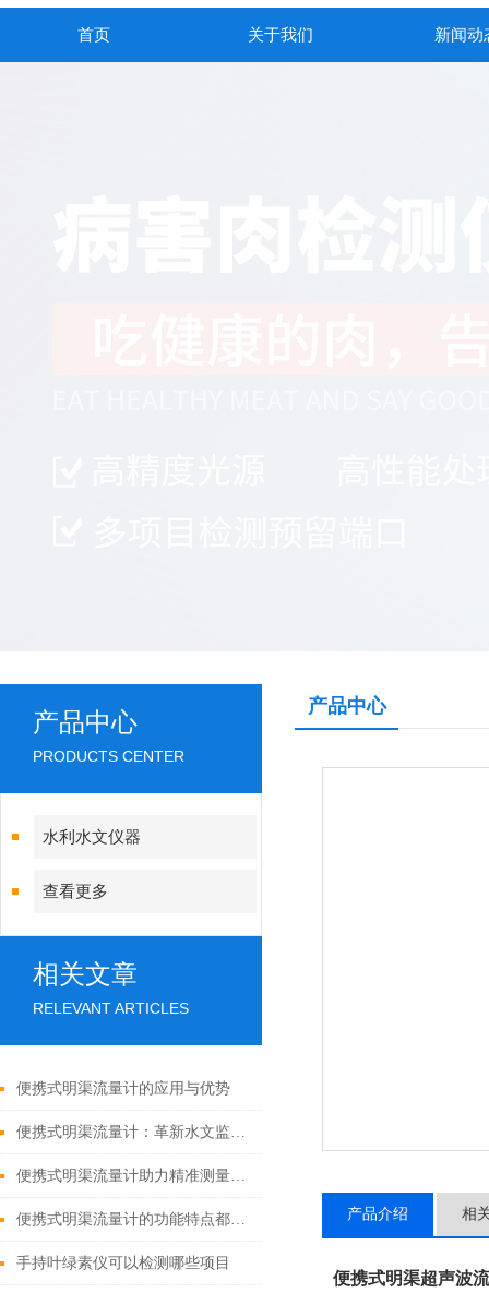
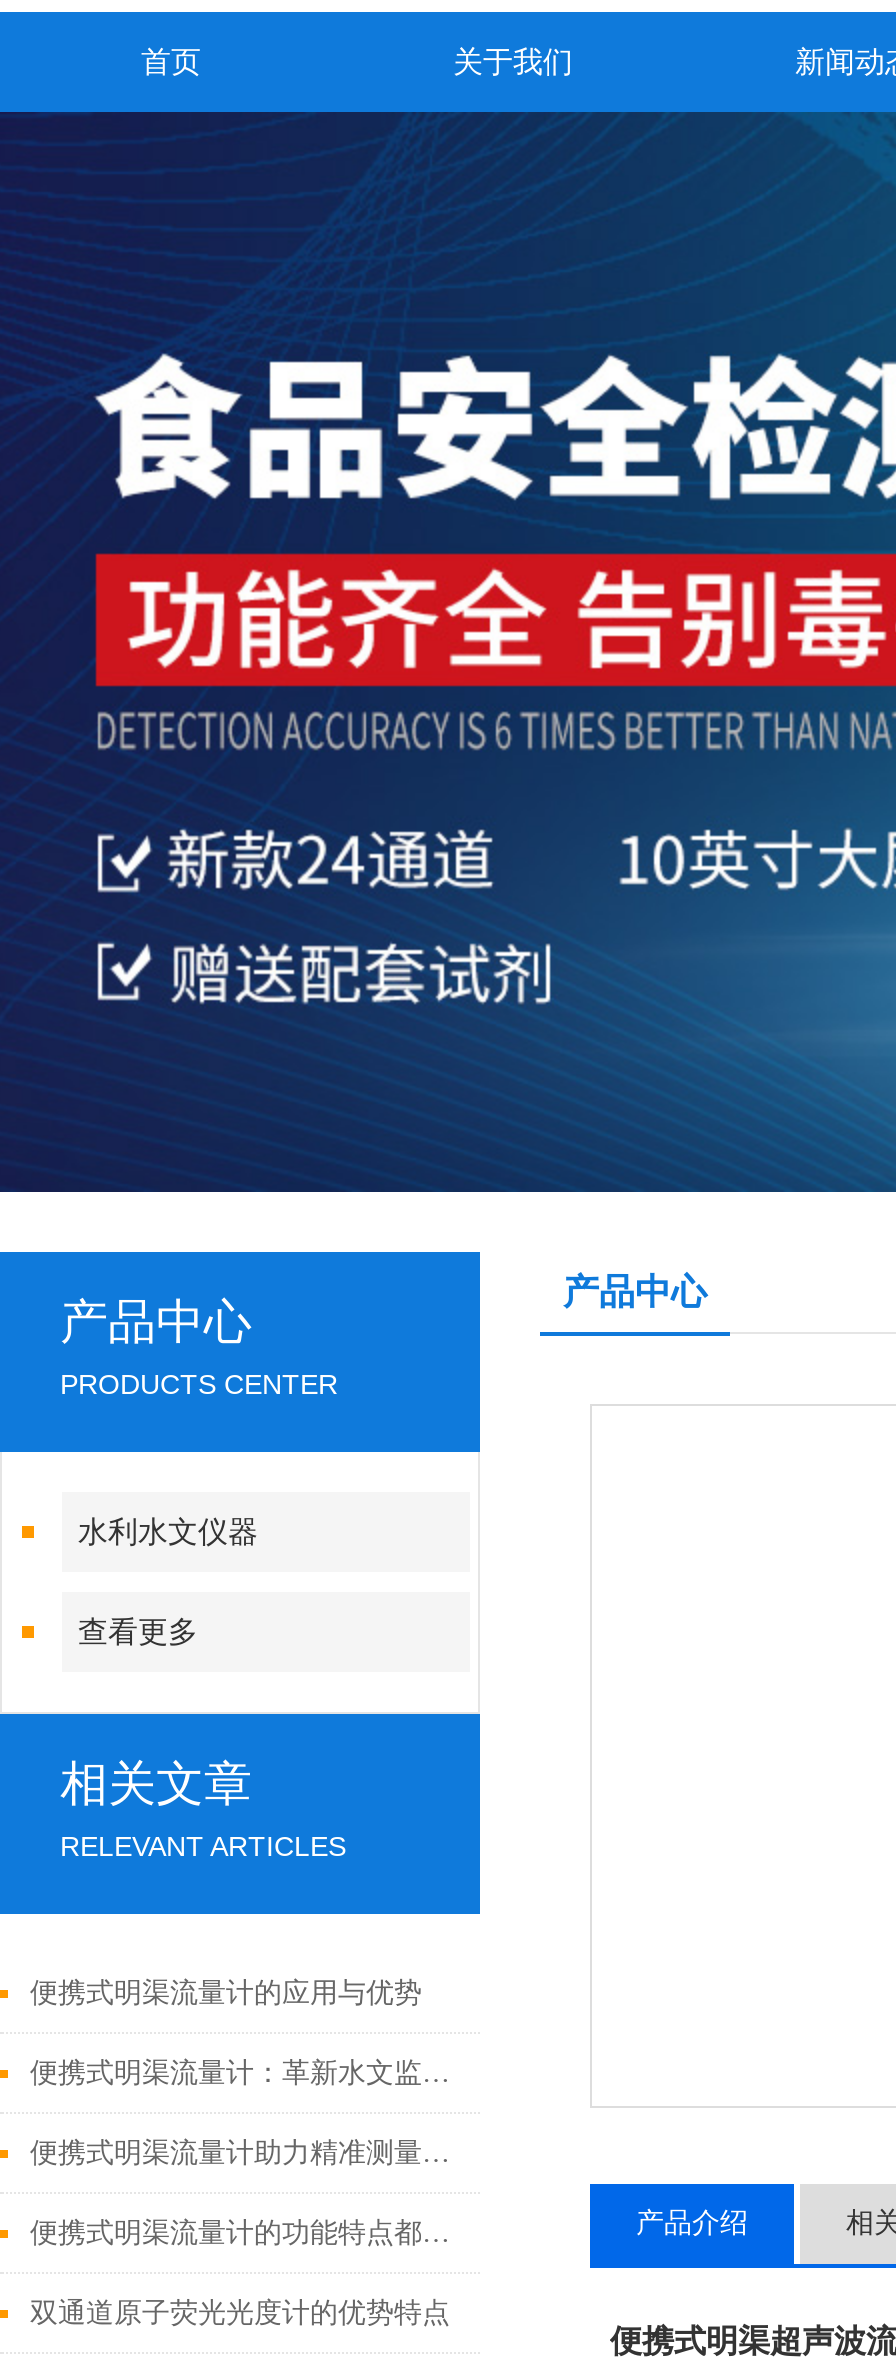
none -> [6,110,890,1194] [image]
[16,1255,230,1271] 手持叶绿素仪可以检测哪些项目 -> [30,2298,450,2328] 双通道原子荧光光度计的优势特点

